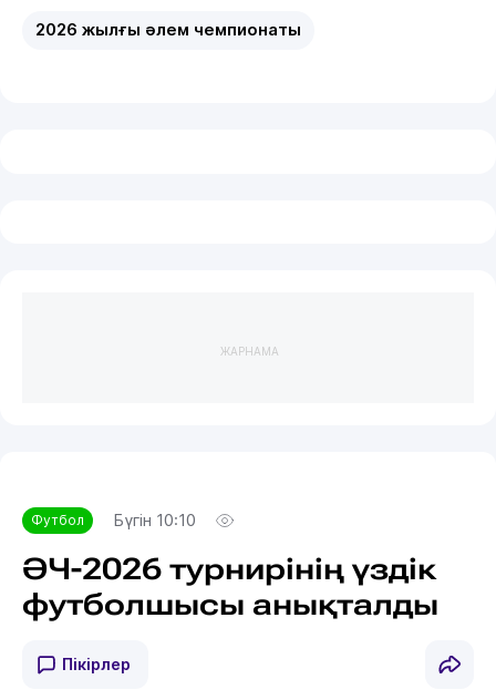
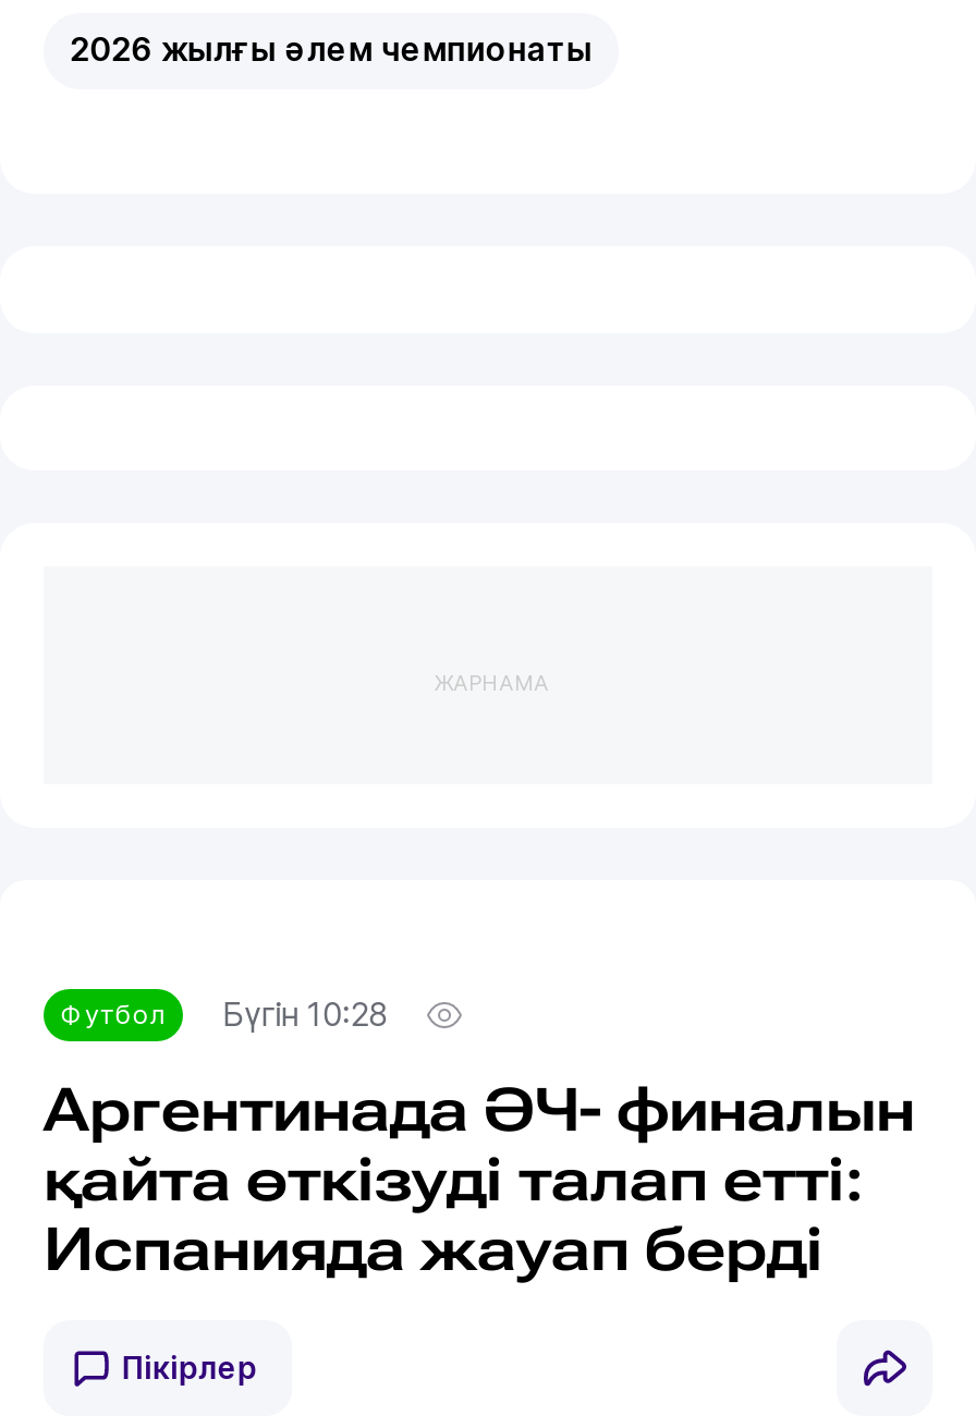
[31,511,196,531] Футбол Бүгін 10:10 -> [61,996,388,1035] Футбол Бүгін 10:28
[22,552,438,622] ӘЧ-2026 турнирінің үздік | футболшысы анықталды -> [43,1076,915,1285] Аргентинада ӘЧ- финалын | қайта өткізуді талап етті: | Испанияда жауап берді

